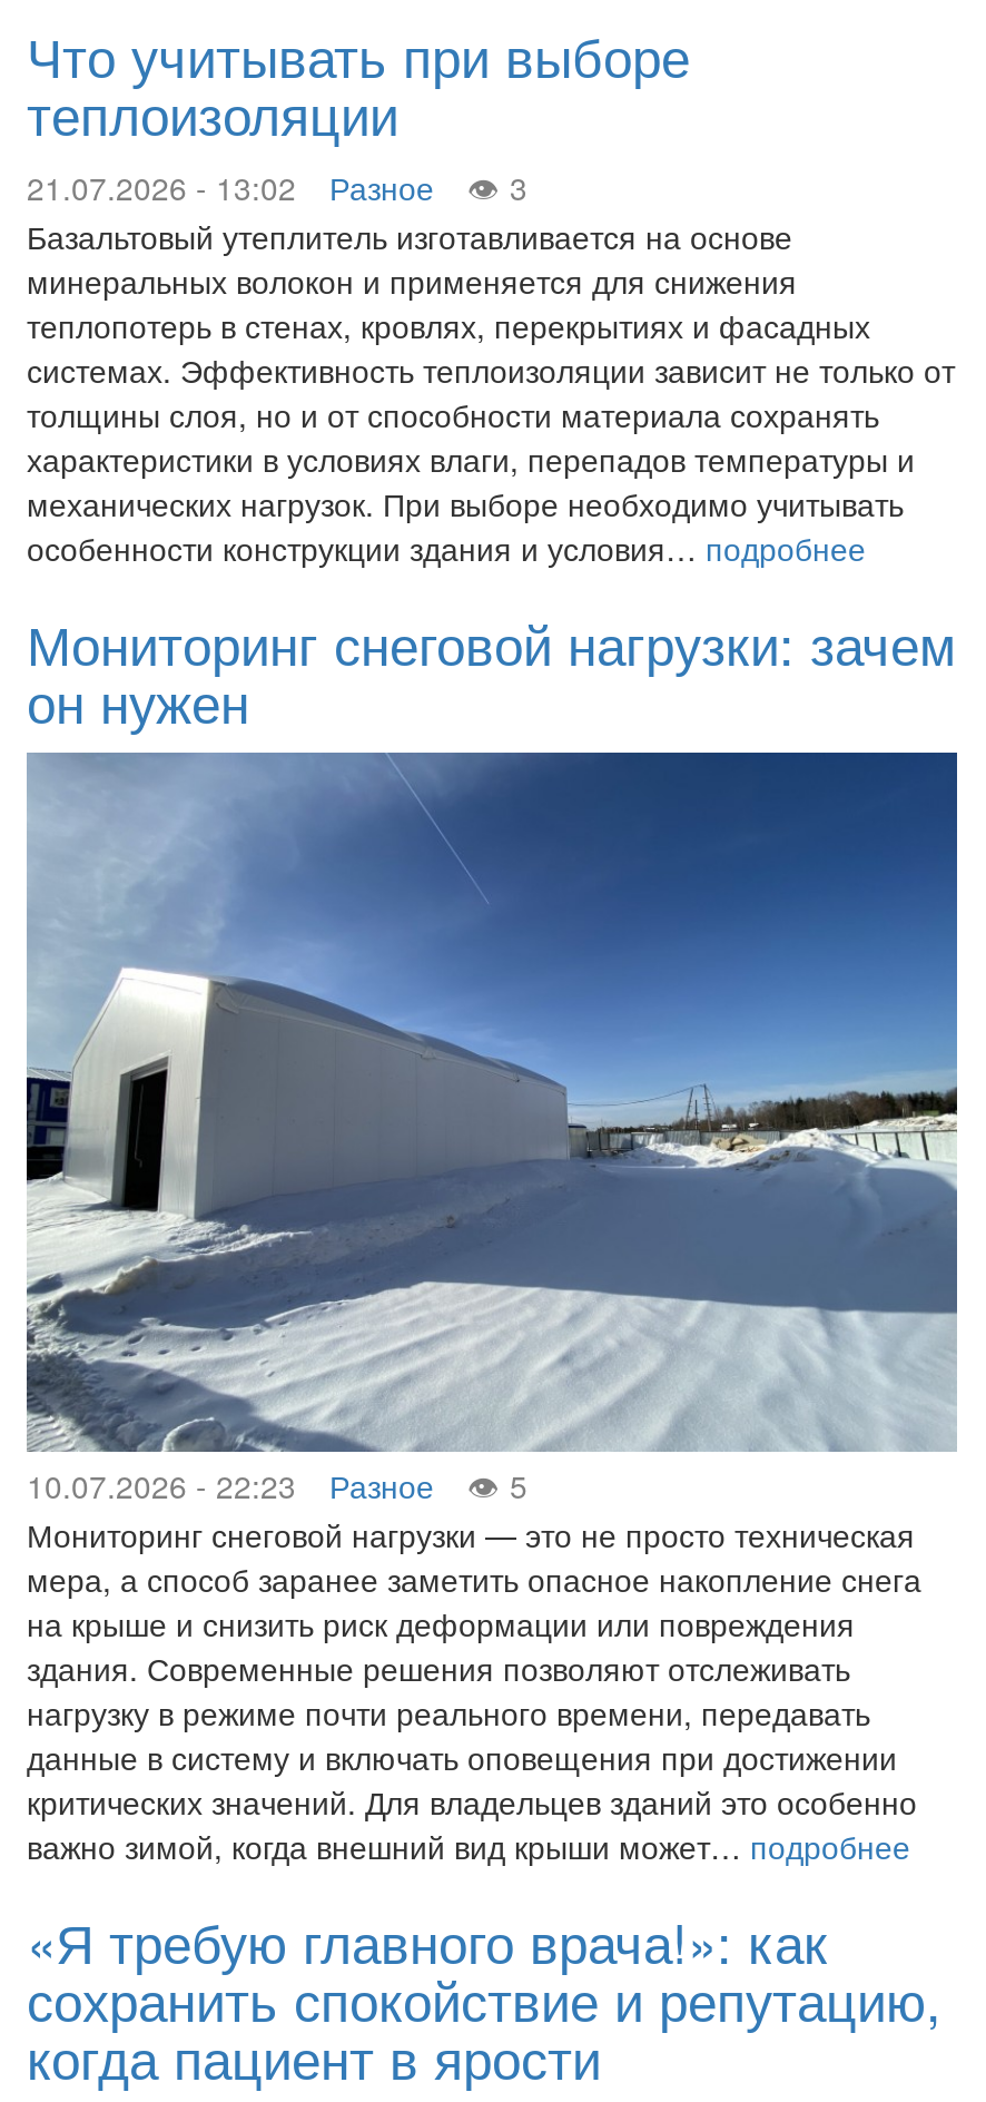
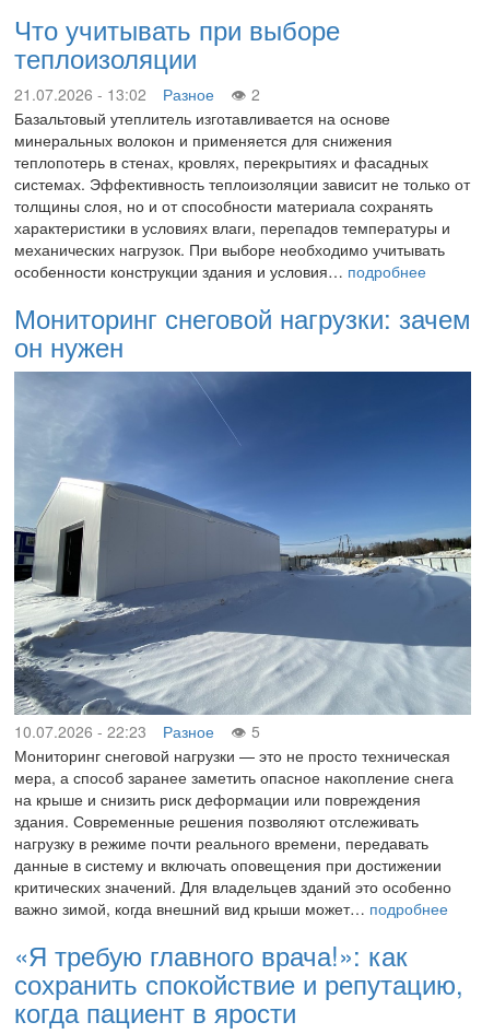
[27,165,527,210] 21.07.2026 - 13:02 Разное 3 -> [14,83,260,105] 21.07.2026 - 13:02 Разное 2

